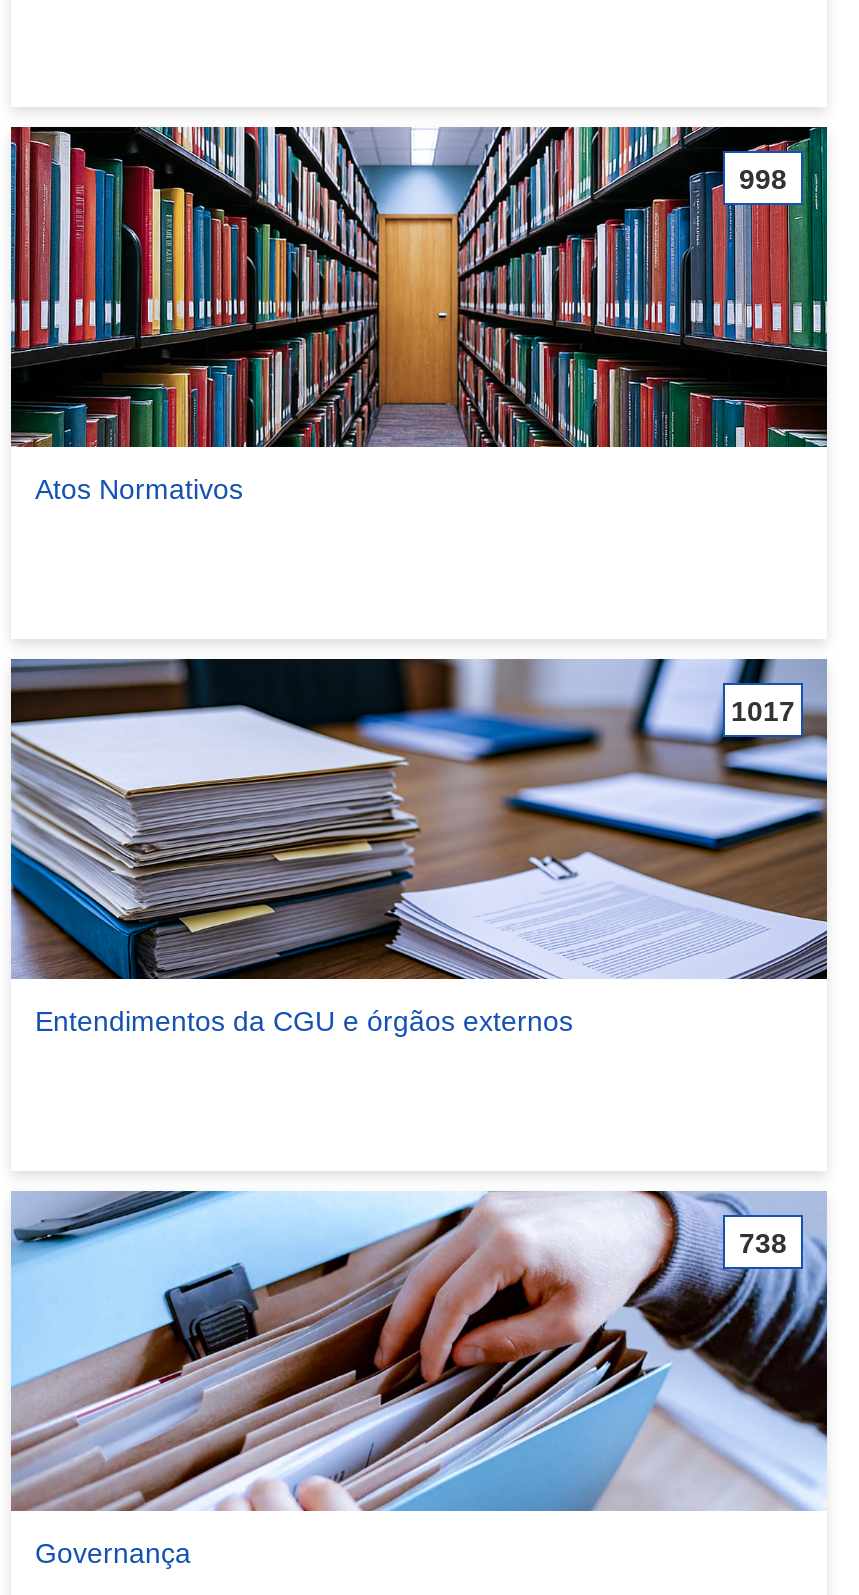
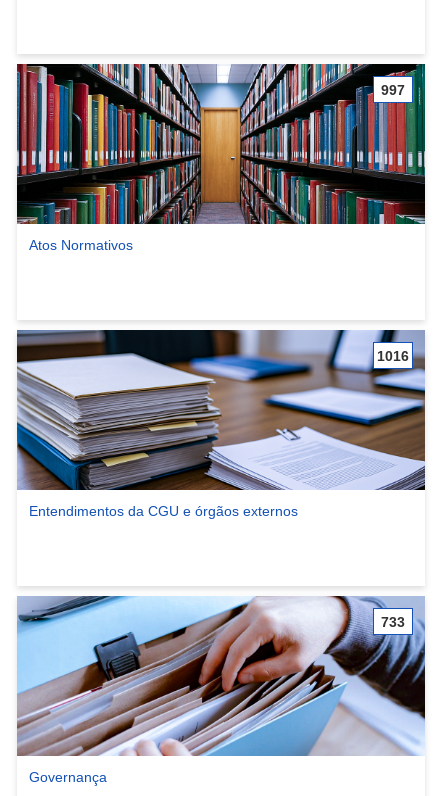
[739,162,787,194] 998 -> [381,81,405,97] 997
[731,694,795,726] 1017 -> [377,347,409,363] 1016
[739,1226,787,1258] 738 -> [381,613,405,629] 733

